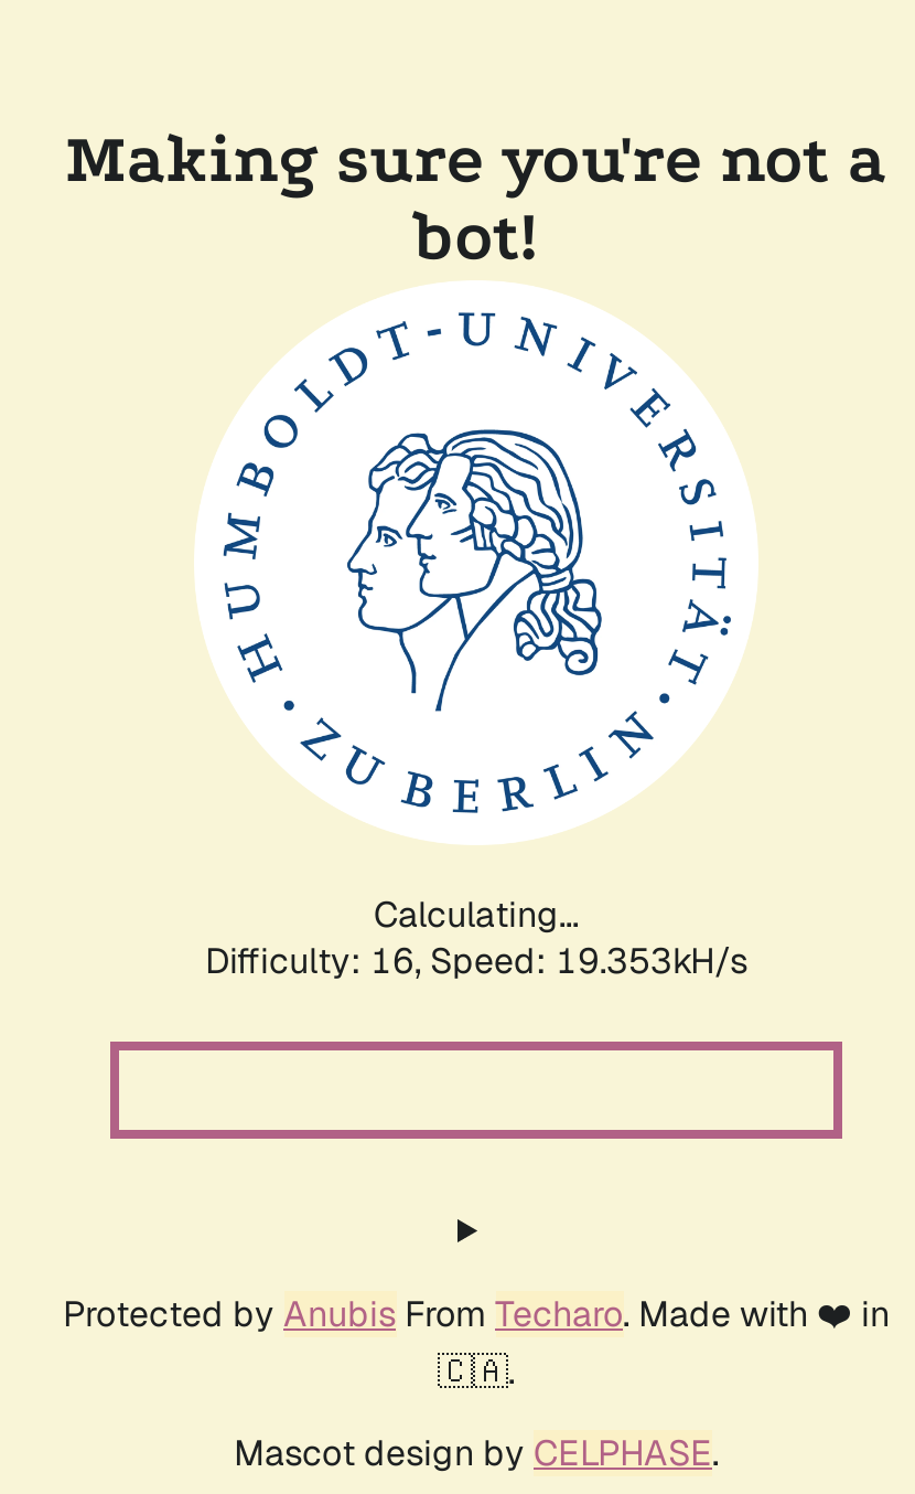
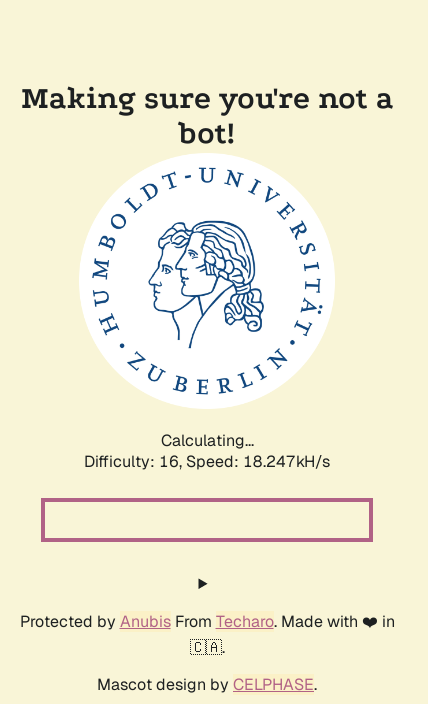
[205,938,747,984] Difficulty: 16, Speed: 19.353kH/s -> [84,451,330,472] Difficulty: 16, Speed: 18.247kH/s

